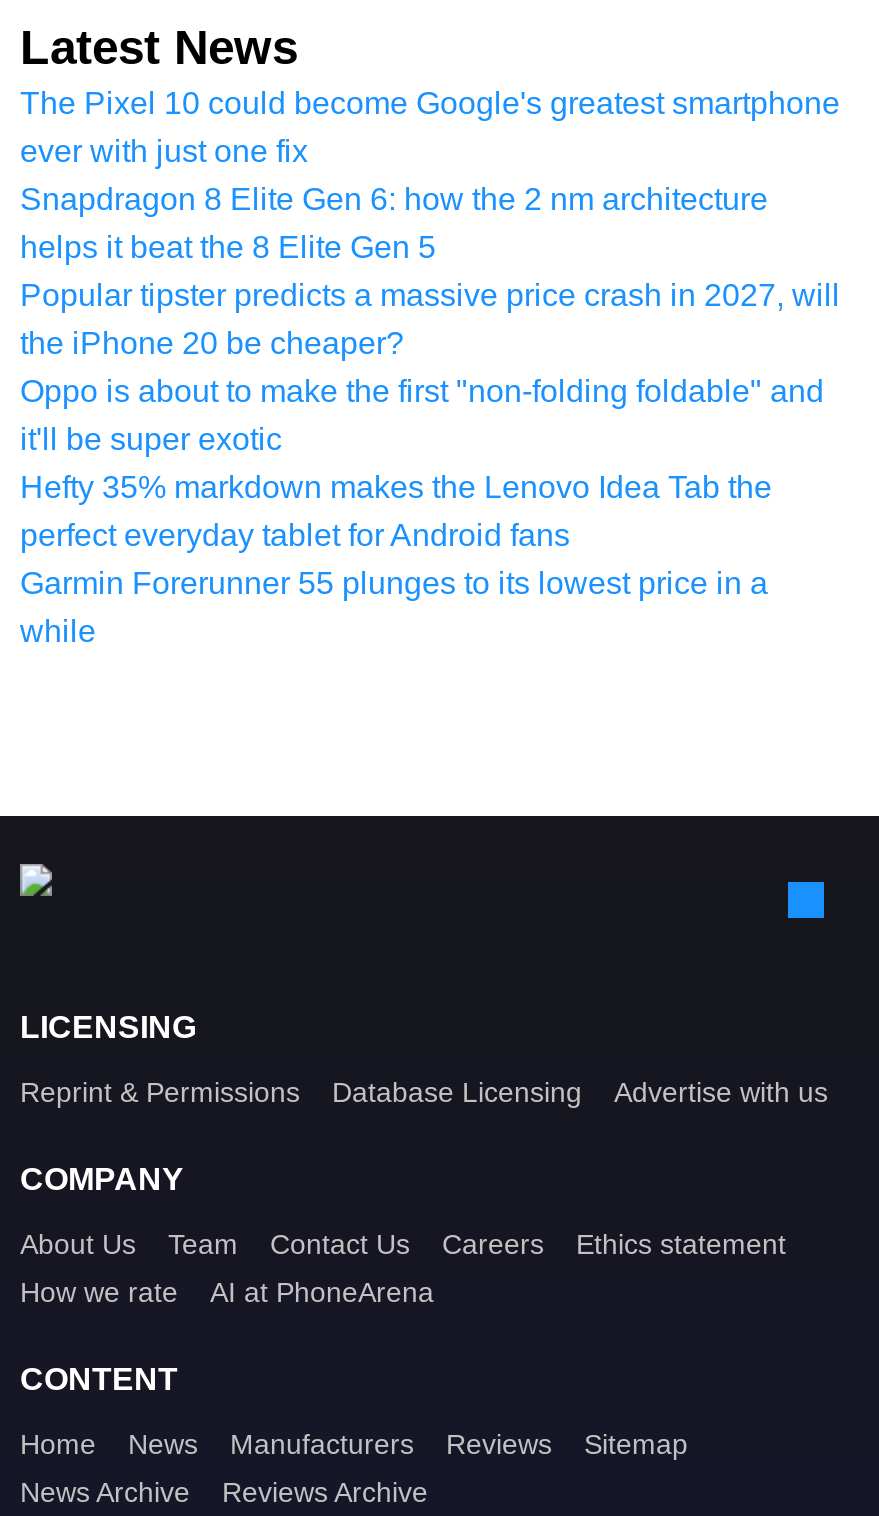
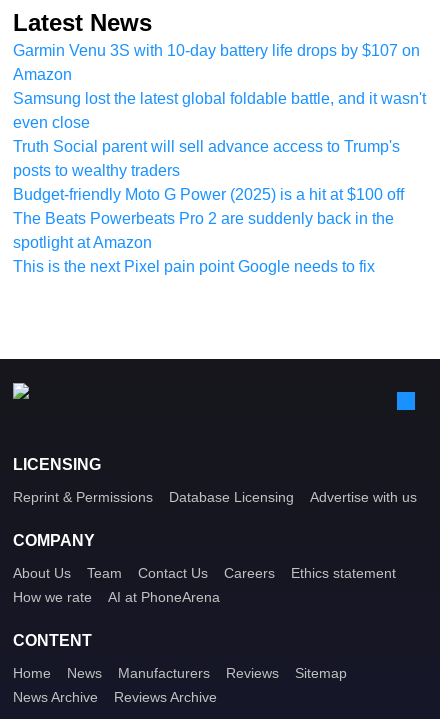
[20,85,840,647] The Pixel 10 could become Google's greatest smartphone | ever with just one fix | Snapdragon 8 Elite Gen 6: how the 2 nm architecture | helps it beat the 8 Elite Gen 5 | Popular tipster predicts a massive price crash in 2027, will | the iPhone 20 be cheaper? | Oppo is about to make the first "non-folding foldable" and | it'll be super exotic | Hefty 35% markdown makes the Lenovo Idea Tab the | perfect everyday tablet for Android fans | Garmin Forerunner 55 plunges to its lowest price in a | while -> [13,42,426,275] Garmin Venu 3S with 10-day battery life drops by $107 on | Amazon | Samsung lost the latest global foldable battle, and it wasn't | even close | Truth Social parent will sell advance access to Trump's | posts to wealthy traders | Budget-friendly Moto G Power (2025) is a hit at $100 off | The Beats Powerbeats Pro 2 are suddenly back in the | spotlight at Amazon | This is the next Pixel pain point Google needs to fix

